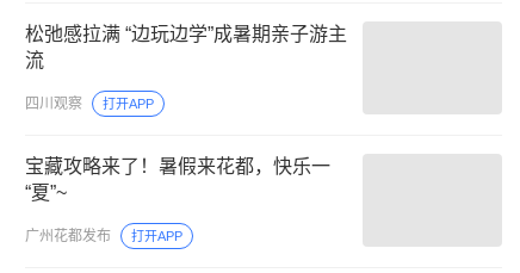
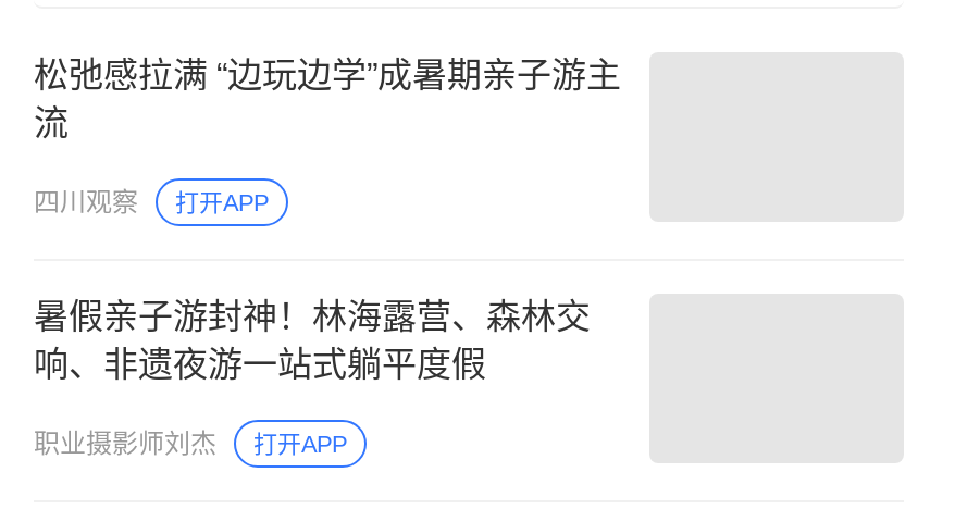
[25,157,330,203] 宝藏攻略来了！暑假来花都，快乐一 | “夏”~ -> [34,299,591,384] 暑假亲子游封神！林海露营、森林交 | 响、非遗夜游一站式躺平度假
[25,228,111,245] 广州花都发布 -> [34,430,216,460] 职业摄影师刘杰

